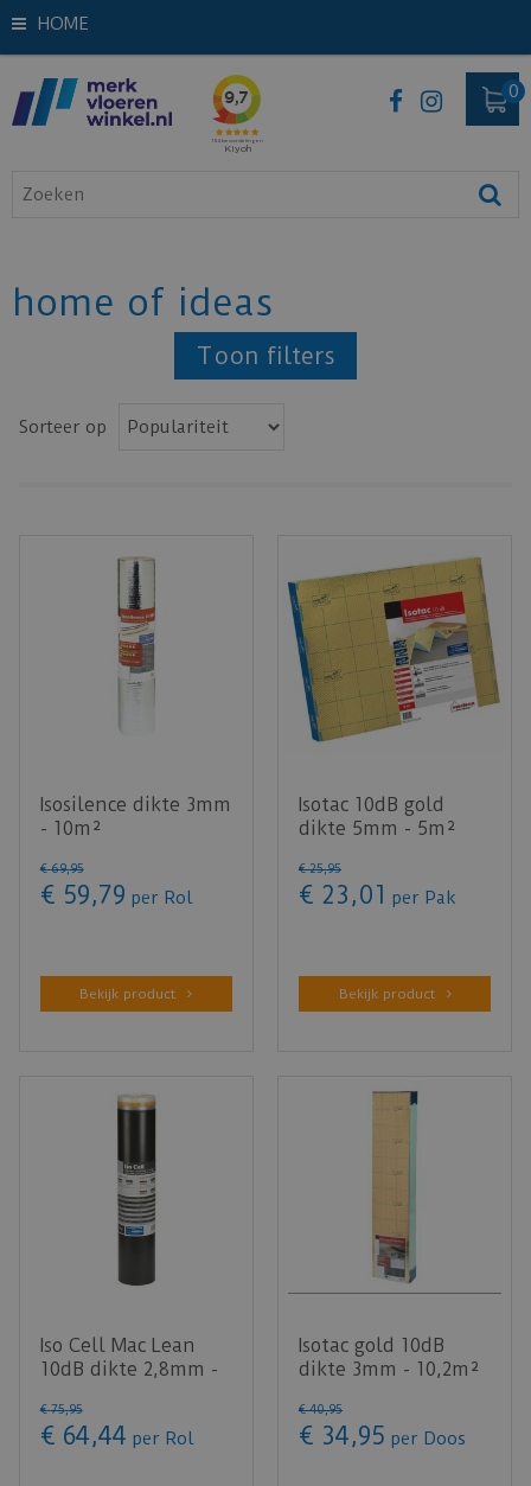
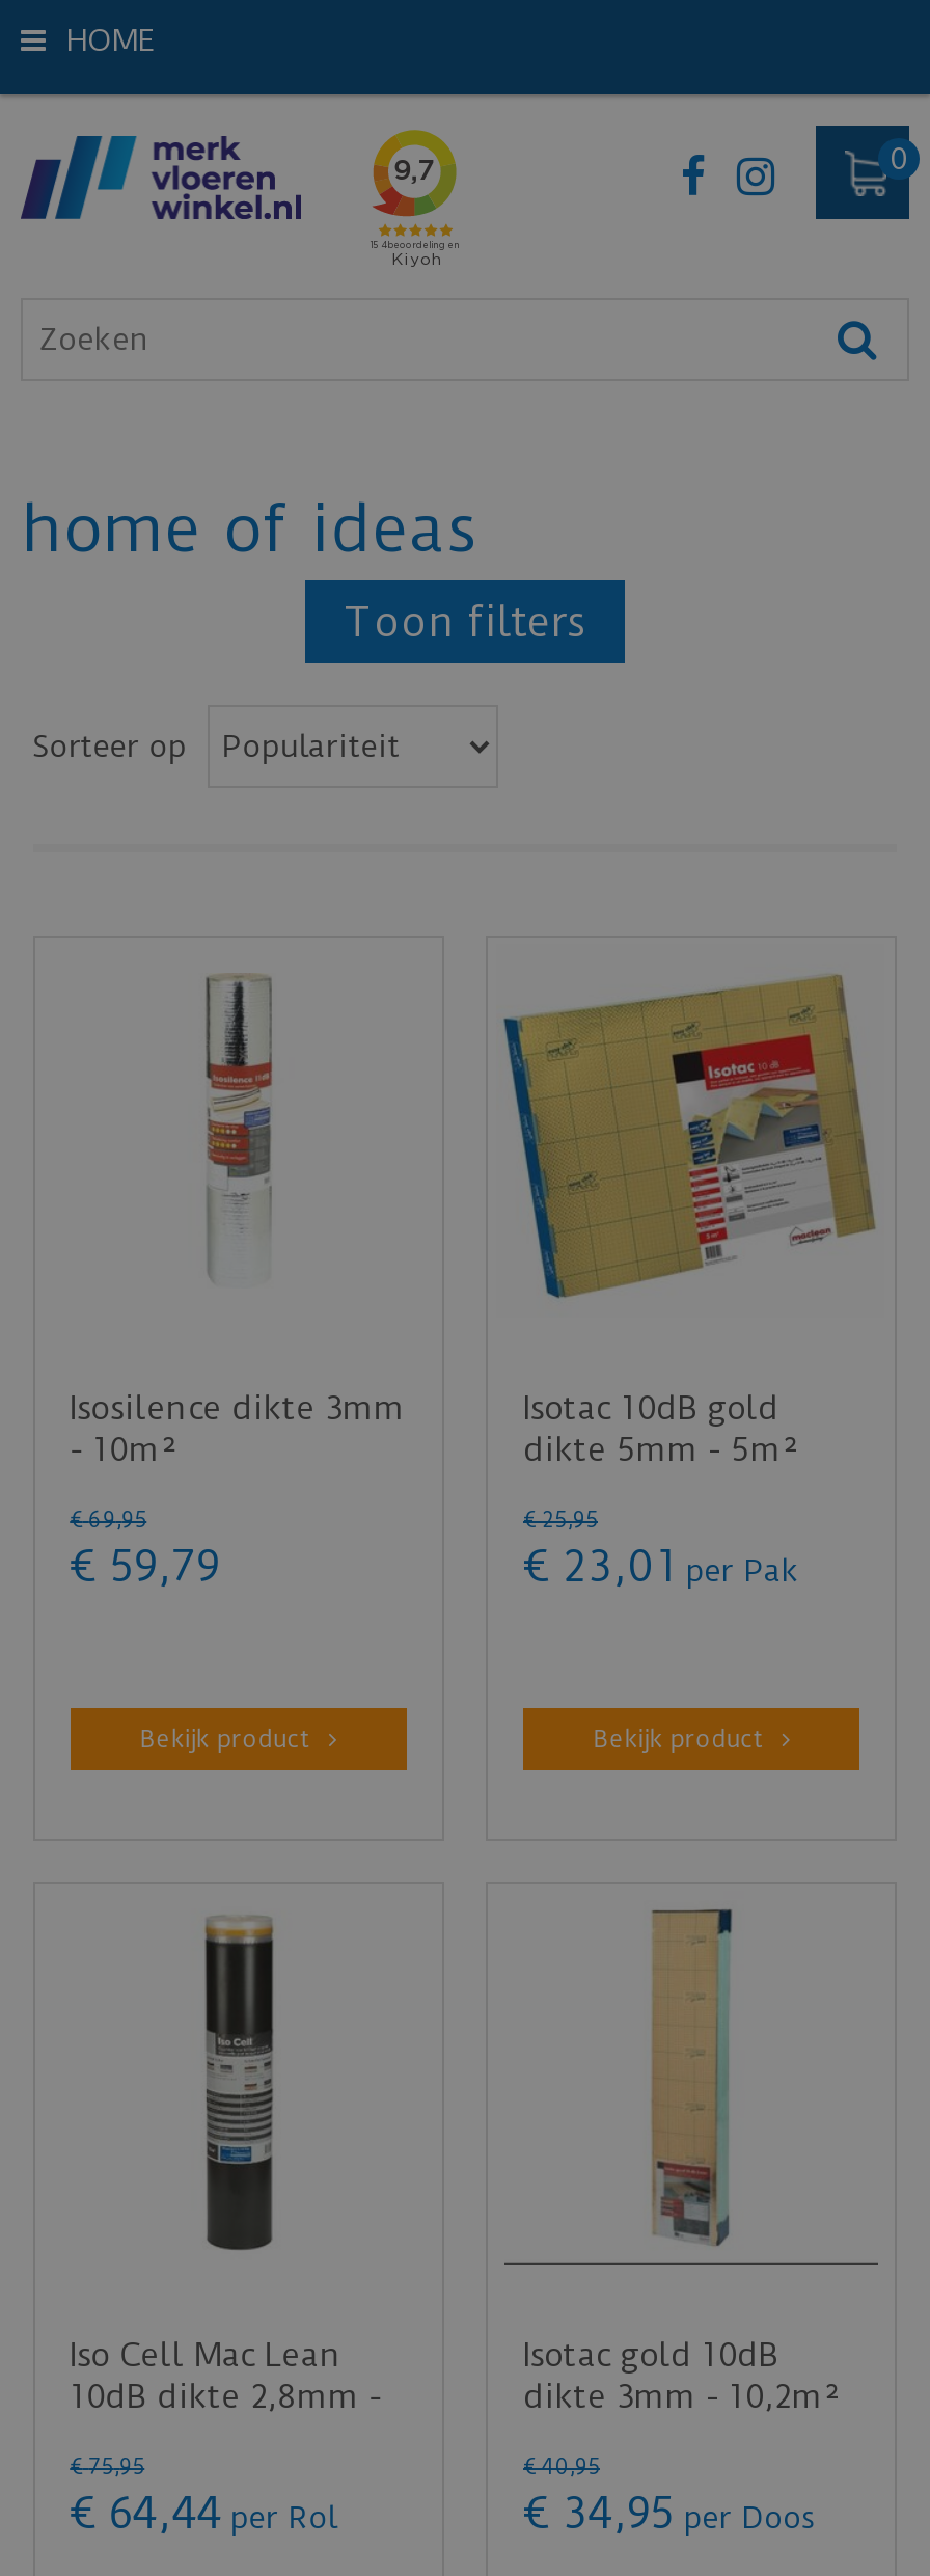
[40,880,192,910] € 59,79 per Rol -> [70,1540,219,1592] € 59,79

